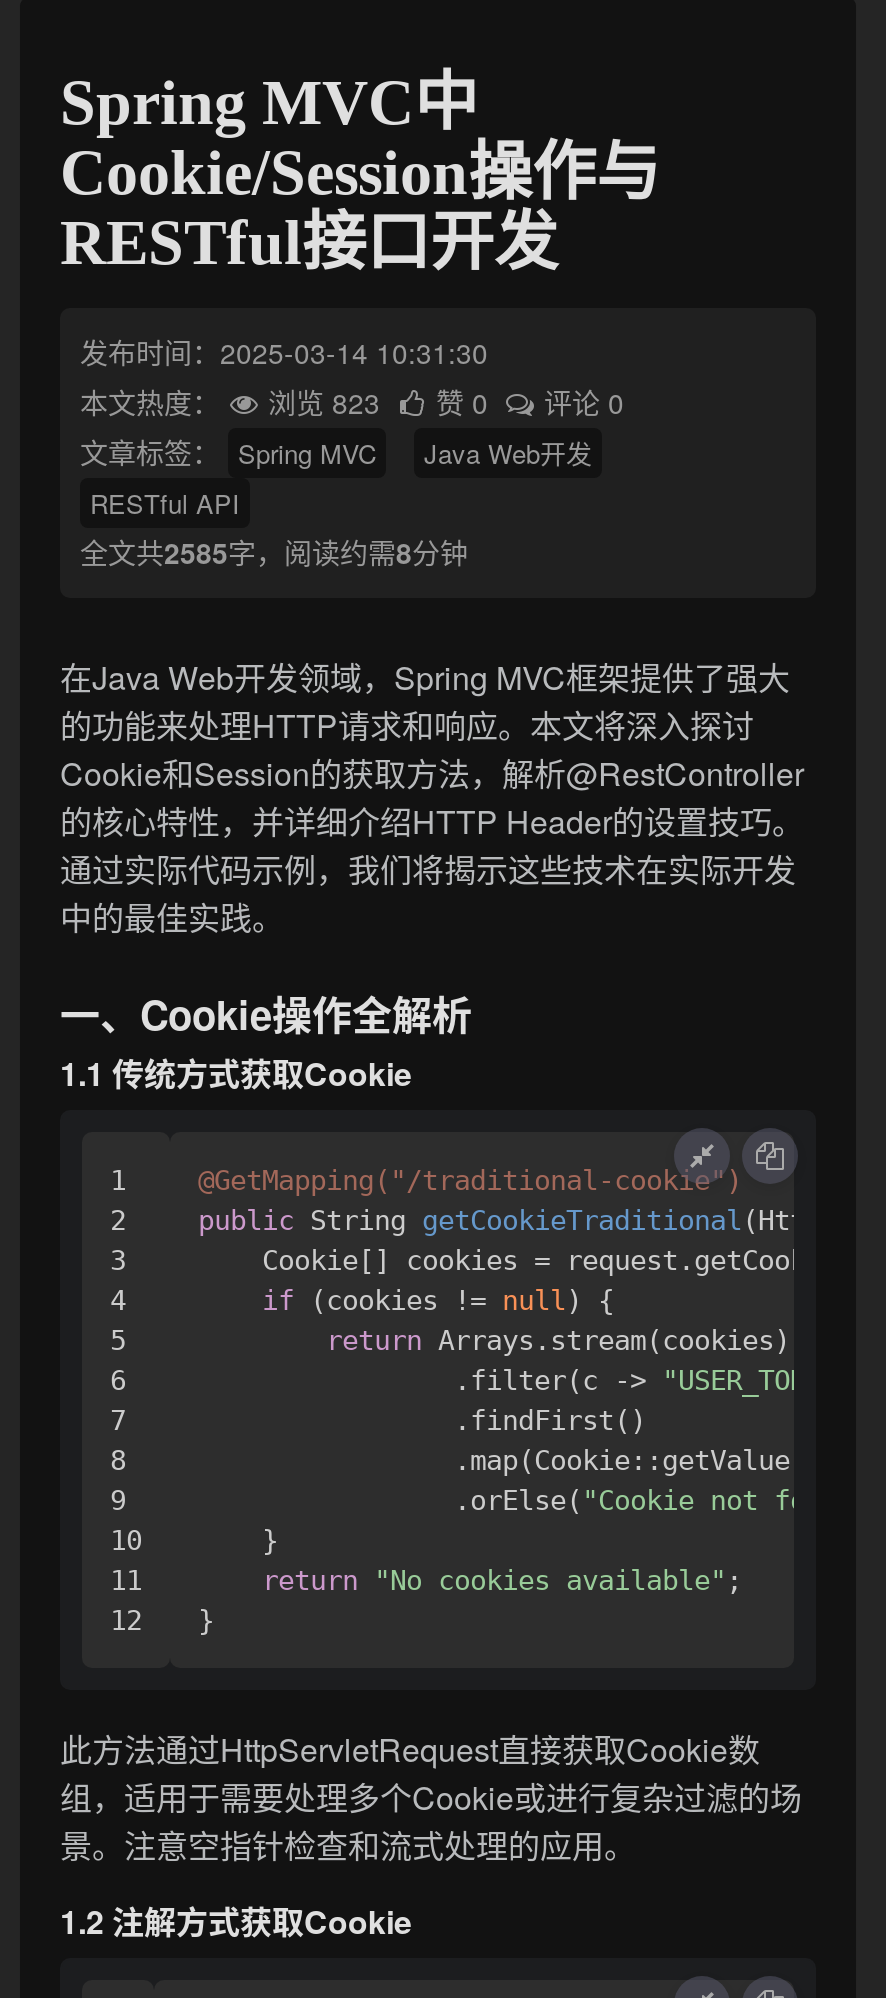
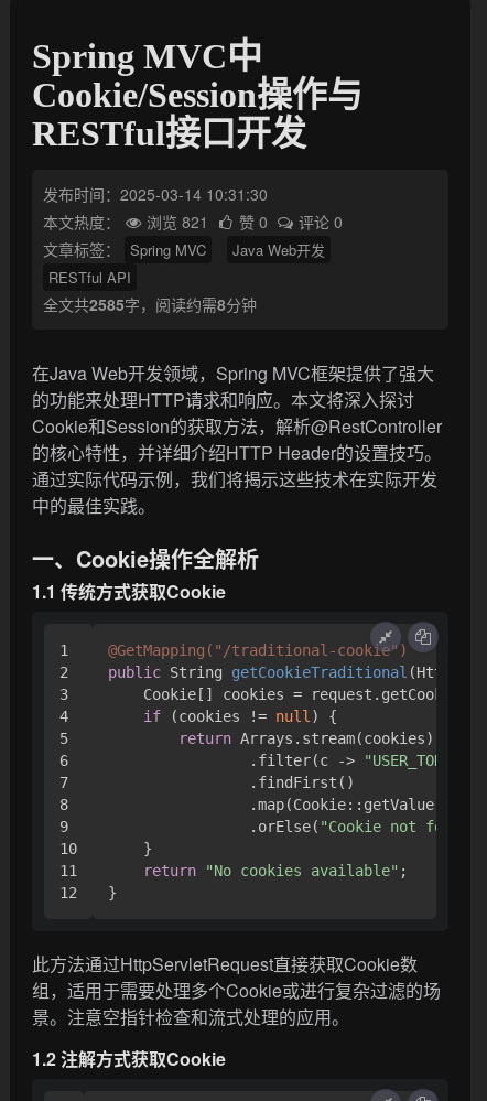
[80,382,624,422] 本文热度： 浏览 823 赞 0 评论 0 -> [43,211,343,233] 本文热度： 浏览 821 赞 0 评论 0

